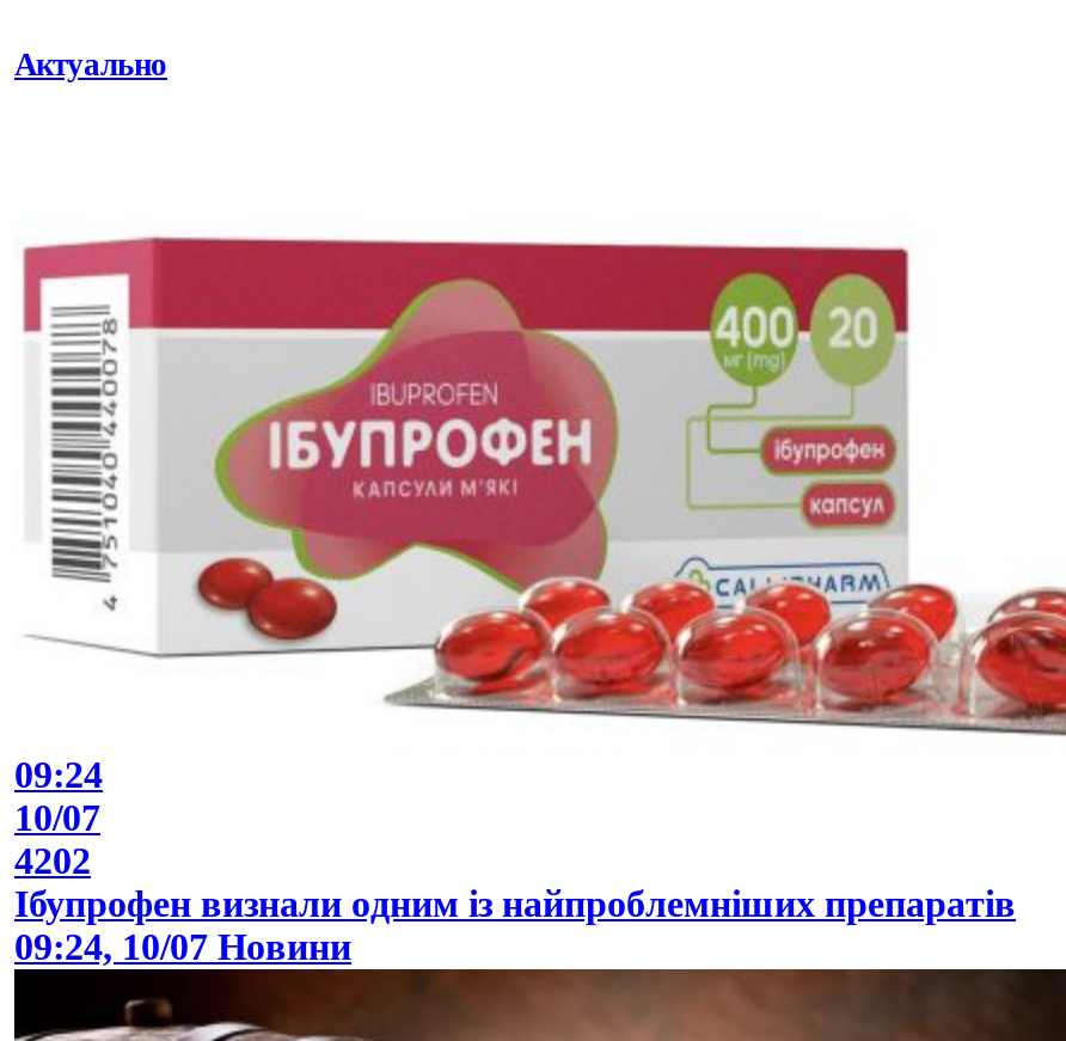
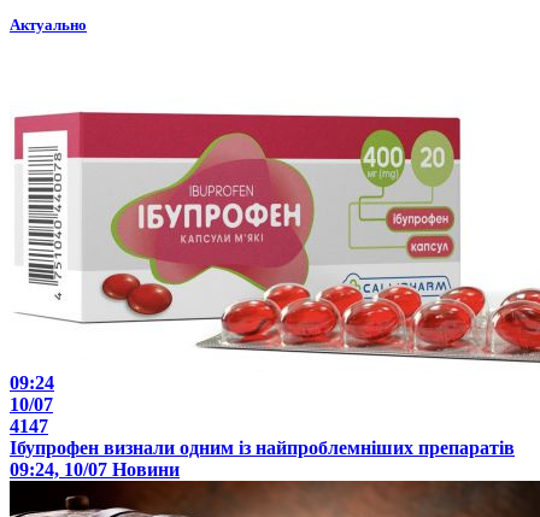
[14,840,91,881] 4202 -> [10,416,48,436] 4147

